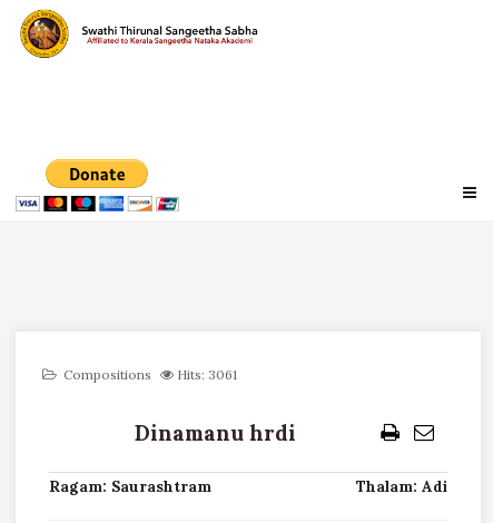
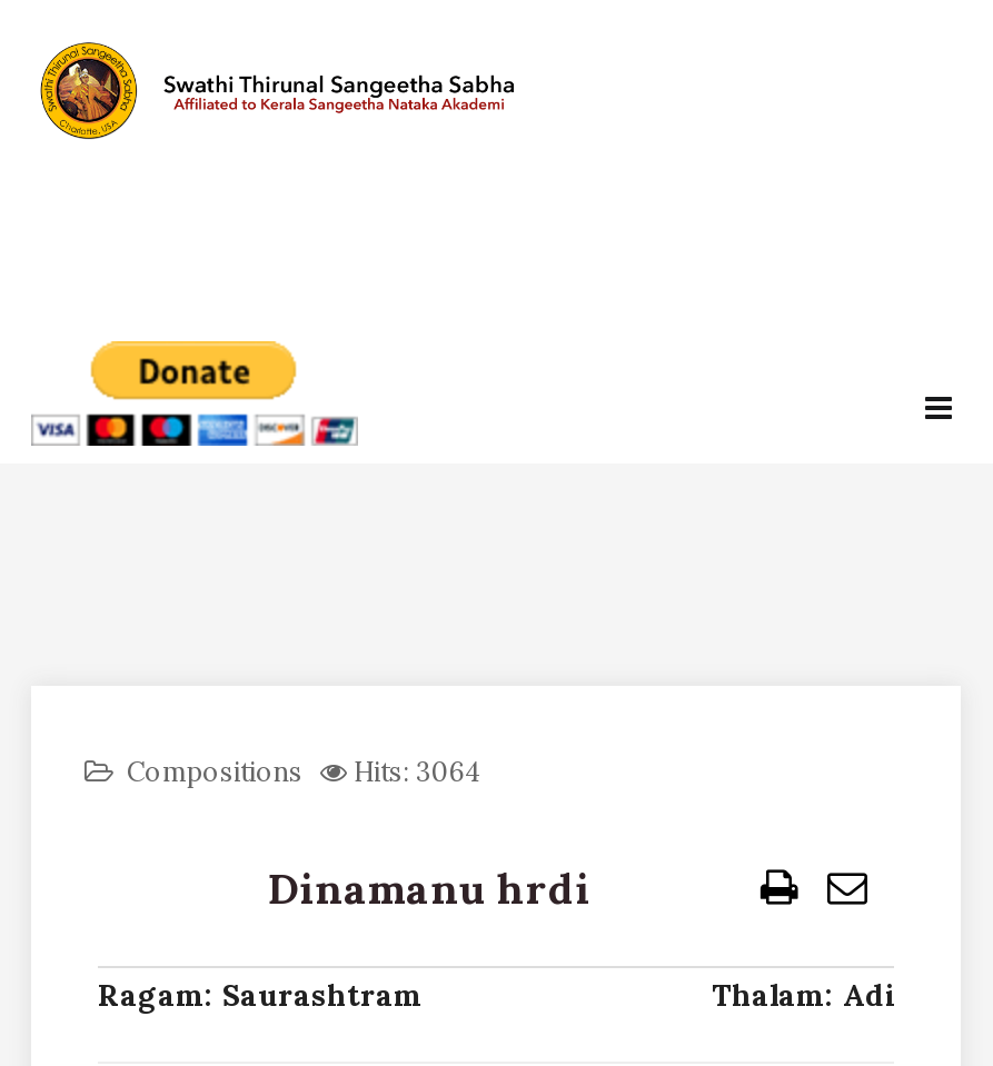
[63,367,237,383] Compositions Hits: 3061 -> [127,756,480,789] Compositions Hits: 3064

